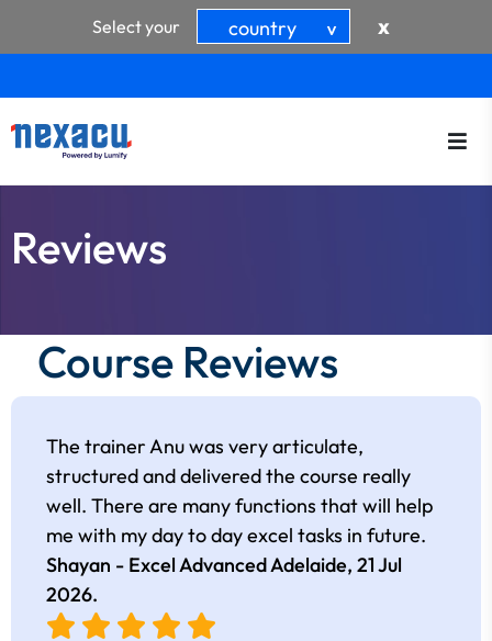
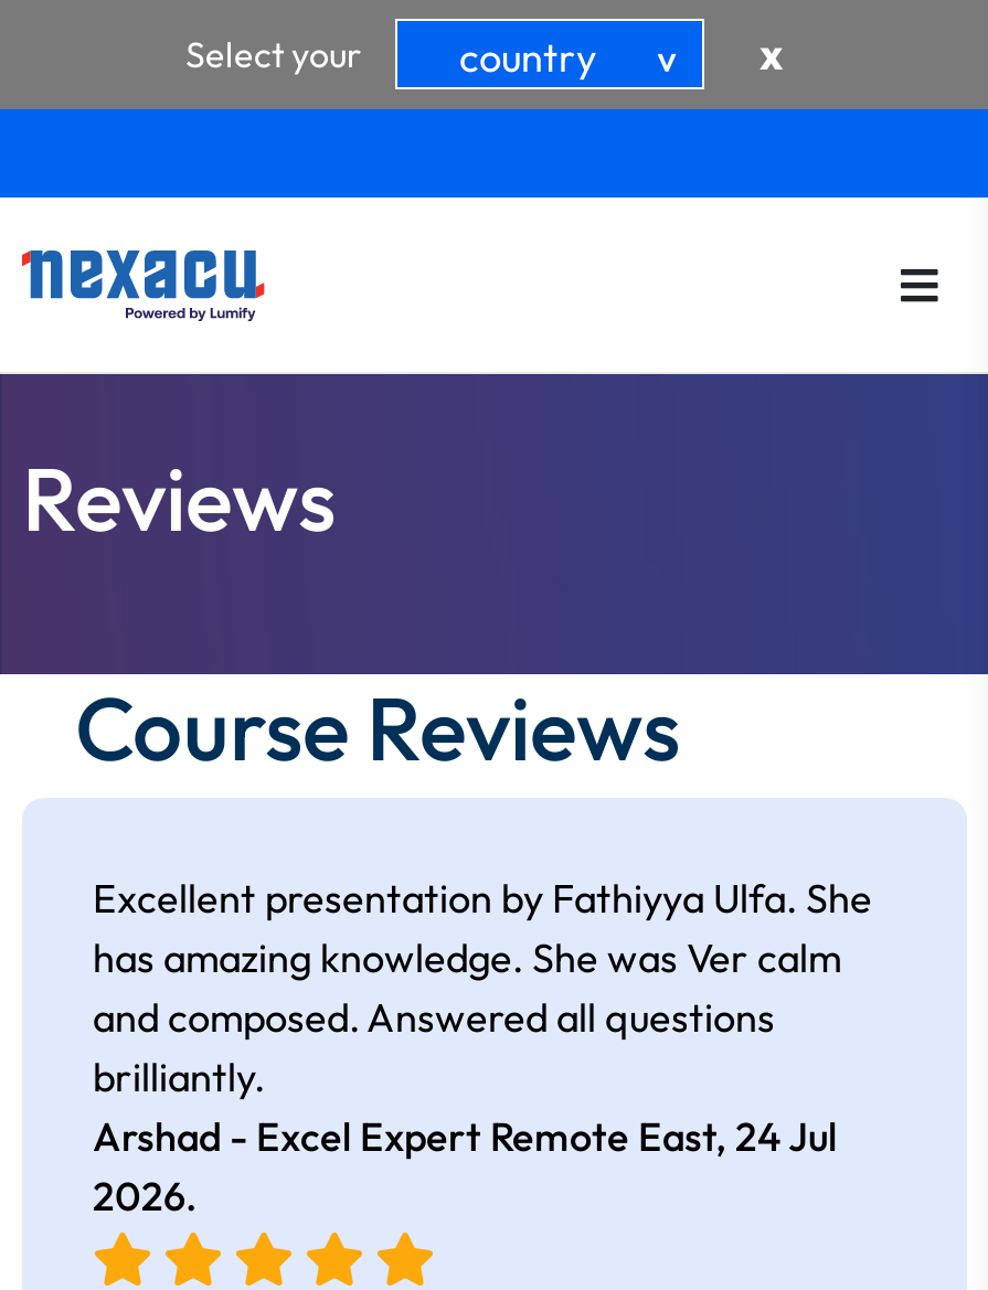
[46,434,433,577] The trainer Anu was very articulate, | structured and delivered the course really | well. There are many functions that will help | me with my day to day excel tasks in future. | Shayan - Excel Advanced Adelaide, 21 Jul -> [93,873,872,1162] Excellent presentation by Fathiyya Ulfa. She | has amazing knowledge. She was Ver calm | and composed. Answered all questions | brilliantly. | Arshad - Excel Expert Remote East, 24 Jul

